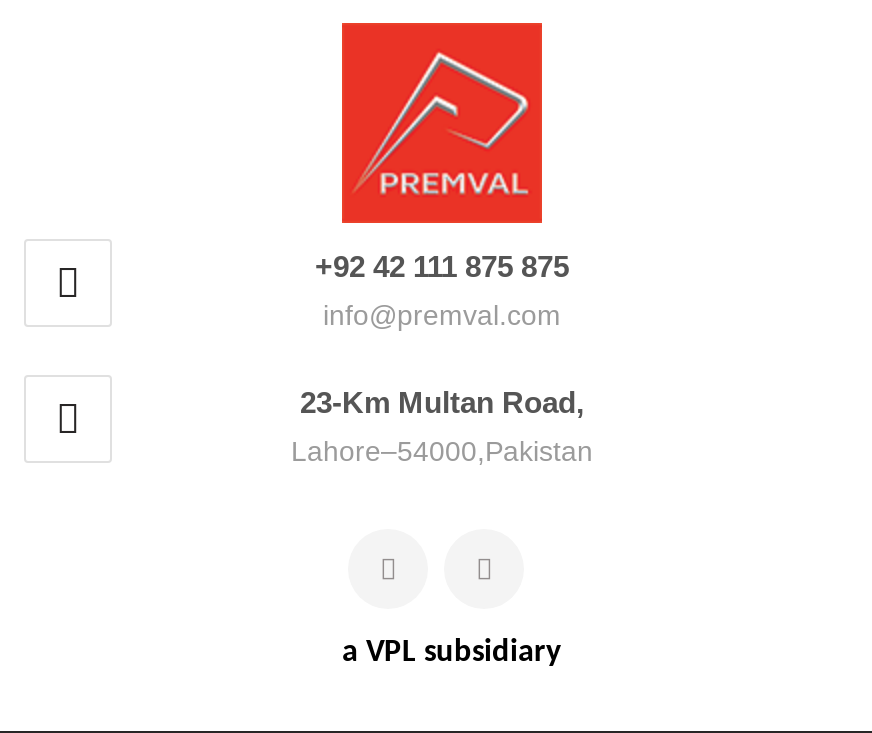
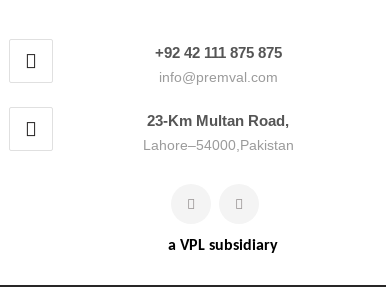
[340,21,544,225] [image] -> none

